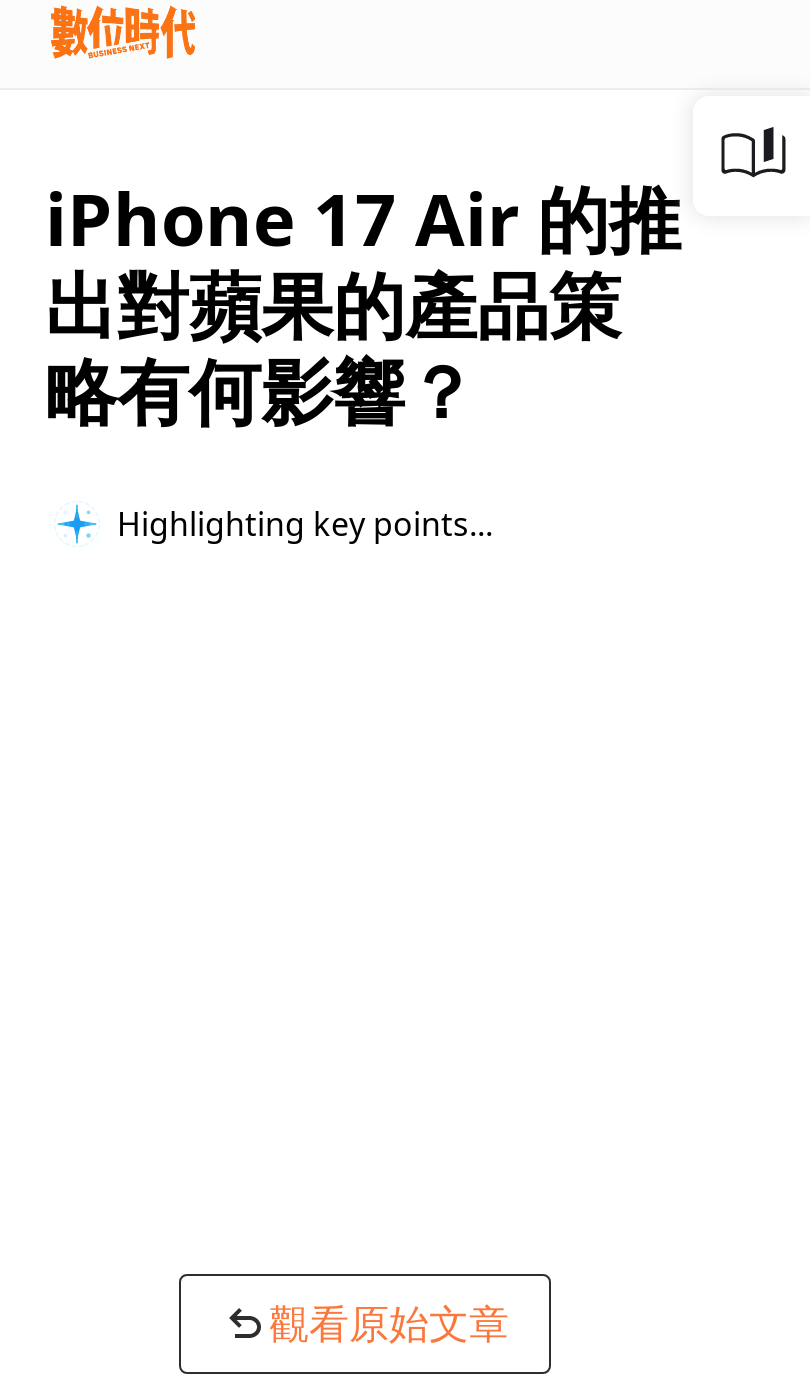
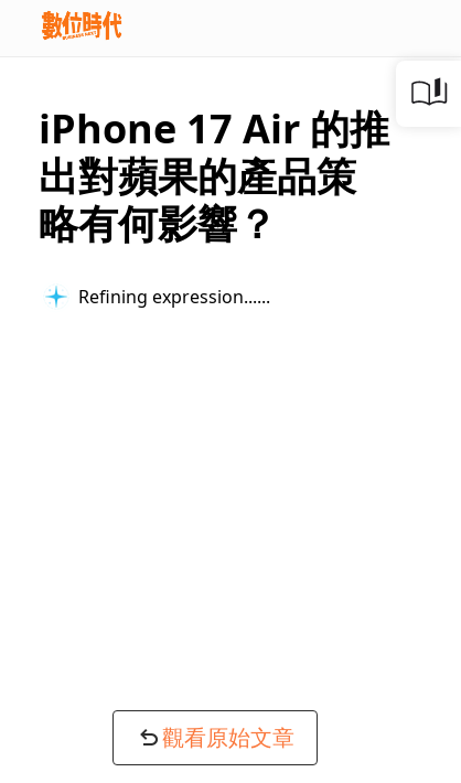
[117,501,493,545] Highlighting key points... -> [78,284,257,308] Refining expression...

